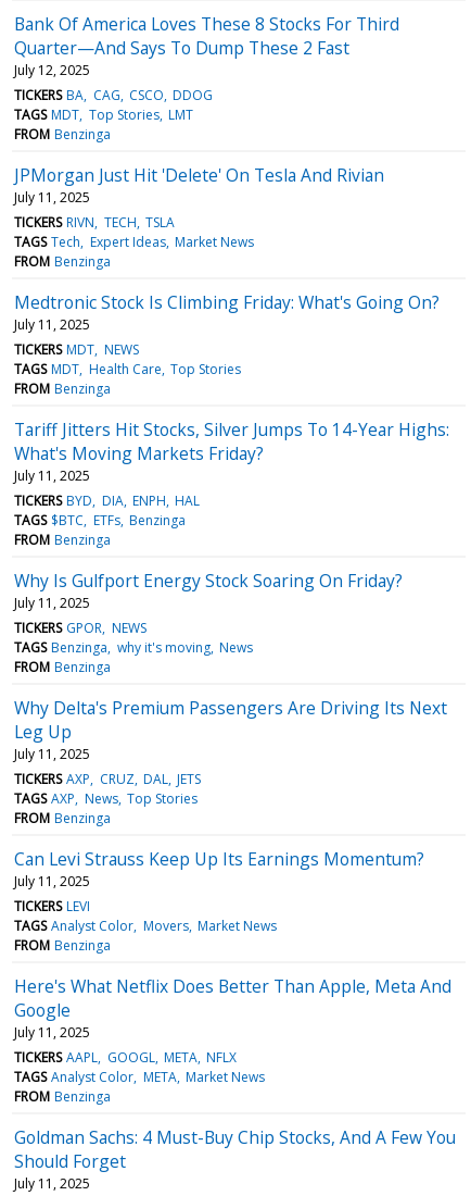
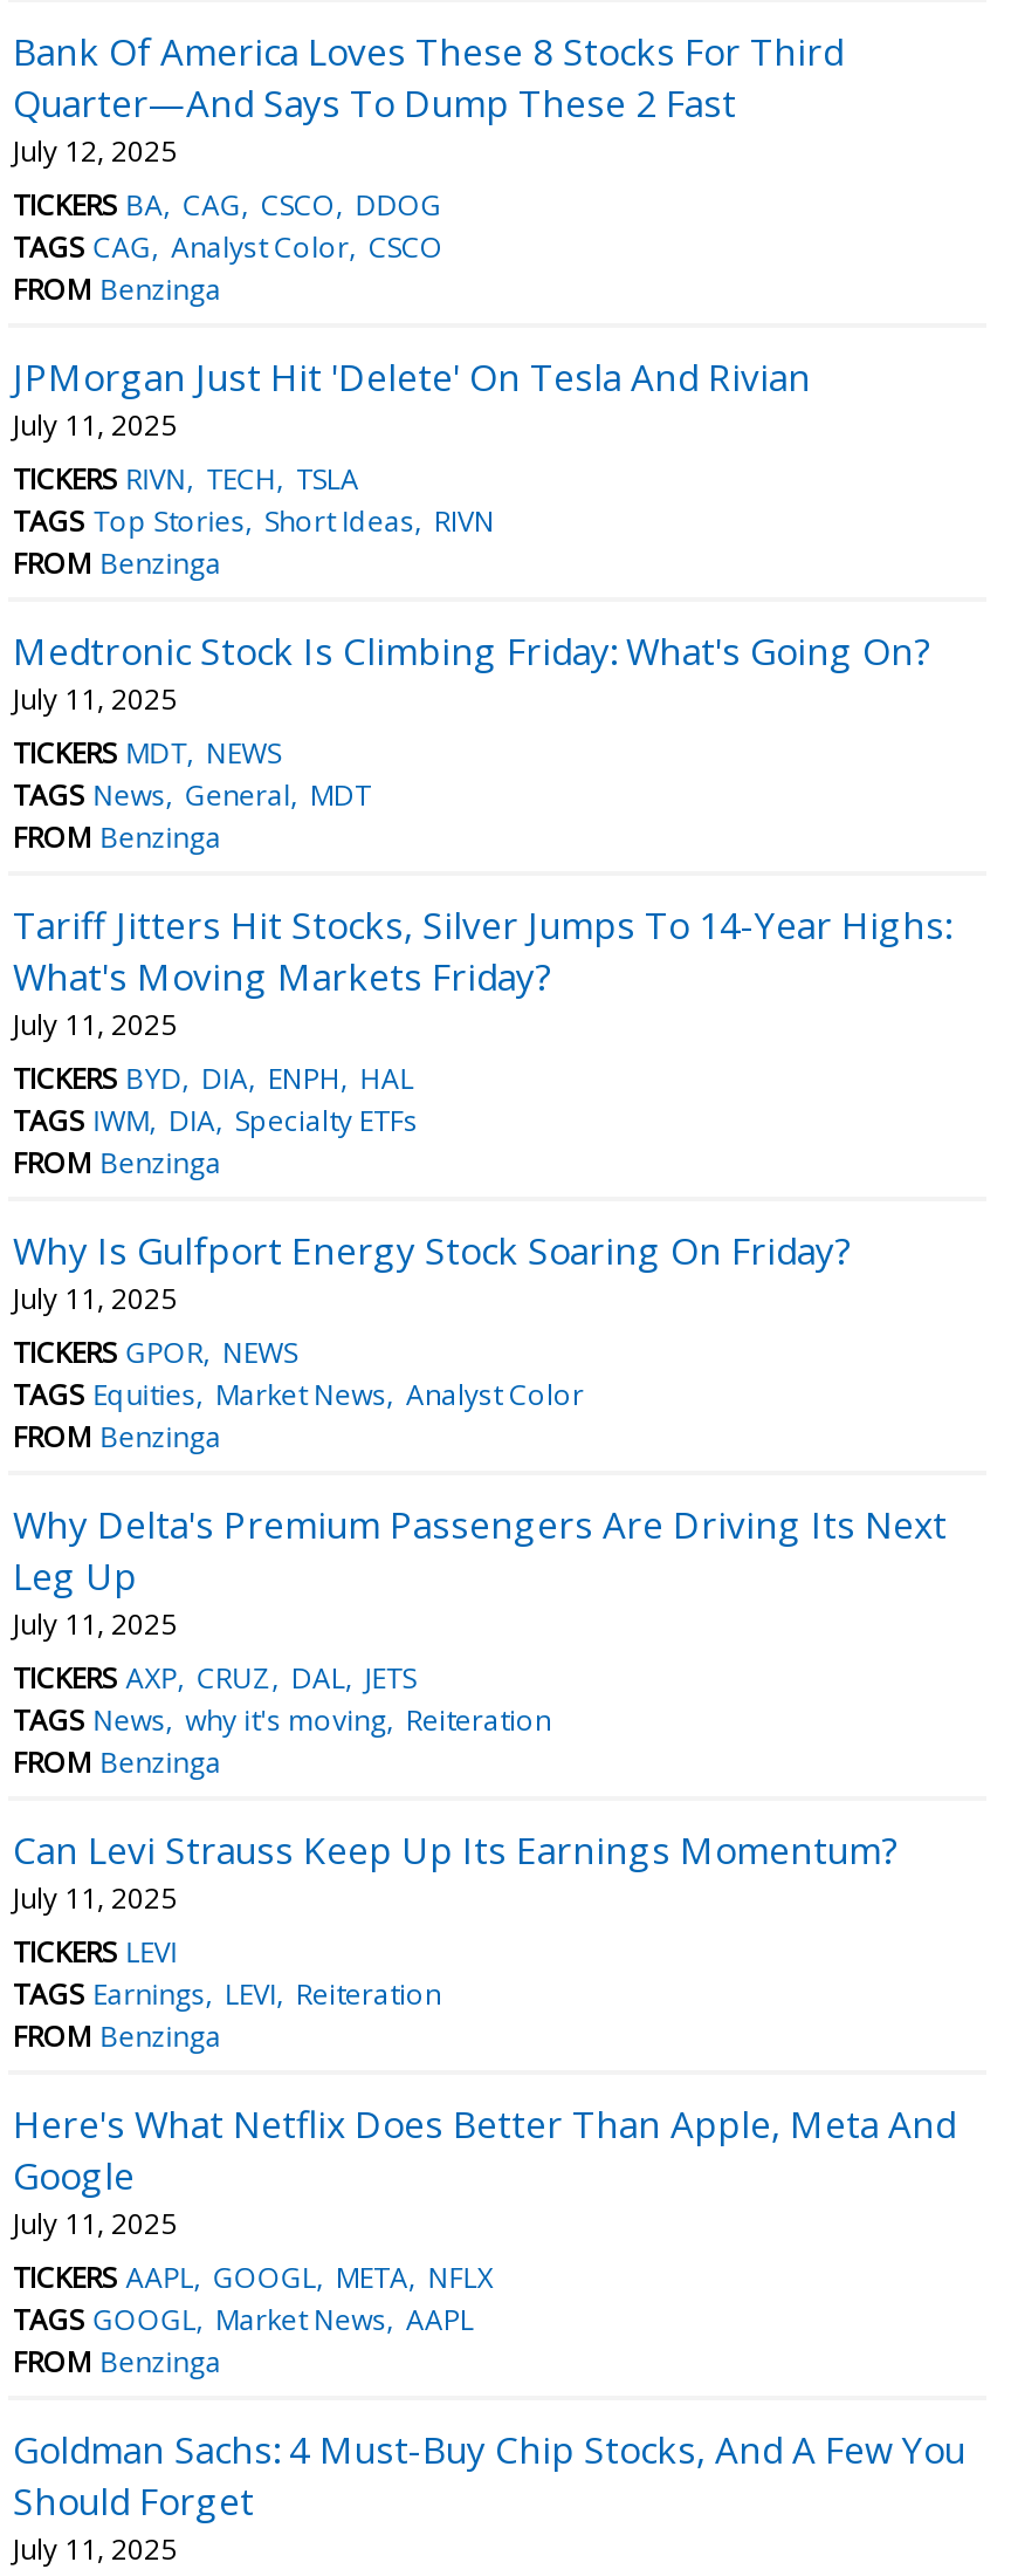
[14,105,193,124] TAGS MDT Top Stories LMT -> [13,227,443,266] TAGS CAG Analyst Color CSCO
[14,232,254,251] TAGS Tech Expert Ideas Market News -> [13,501,495,540] TAGS Top Stories Short Ideas RIVN
[14,360,241,378] TAGS MDT Health Care Top Stories -> [13,775,371,814] TAGS News General MDT
[14,511,185,529] TAGS $BTC ETFs Benzinga -> [13,1100,418,1140] TAGS IWM DIA Specialty ETFs
[14,638,253,656] TAGS Benzinga why it's moving News -> [13,1374,584,1414] TAGS Equities Market News Analyst Color
[14,789,197,808] TAGS AXP News Top Stories -> [13,1700,551,1740] TAGS News why it's moving Reiteration
[14,916,277,935] TAGS Analyst Color Movers Market News -> [13,1974,441,2013] TAGS Earnings LEVI Reiteration
[14,1067,265,1086] TAGS Analyst Color META Market News -> [13,2299,474,2339] TAGS GOOGL Market News AAPL

